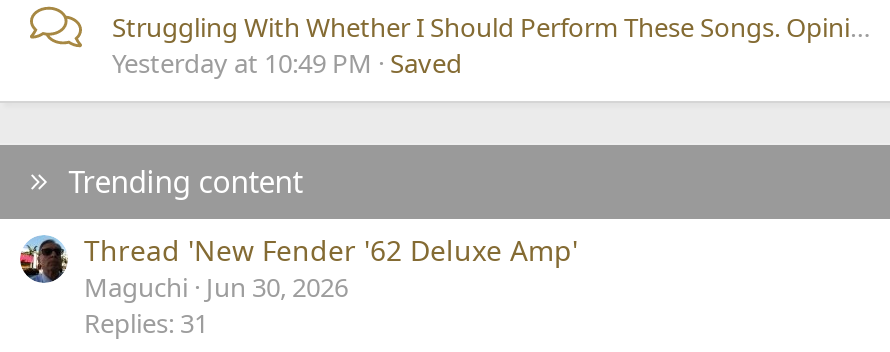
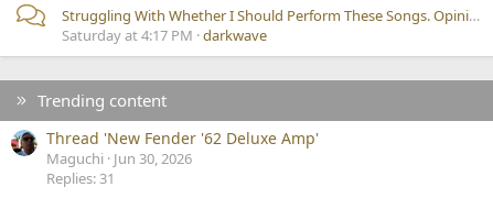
[112,46,462,82] Yesterday at 10:49 PM Saved -> [62,26,267,45] Saturday at 4:17 PM darkwave

